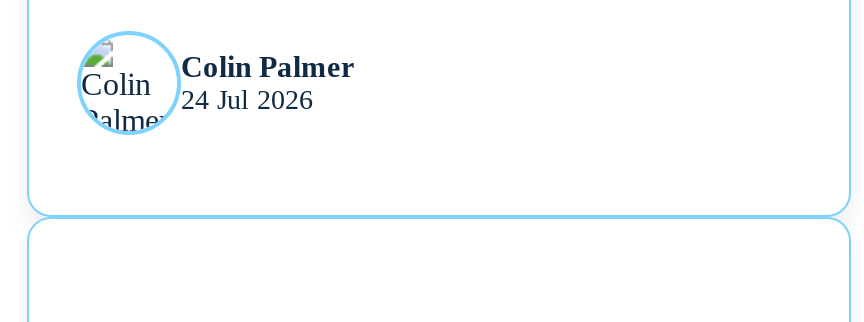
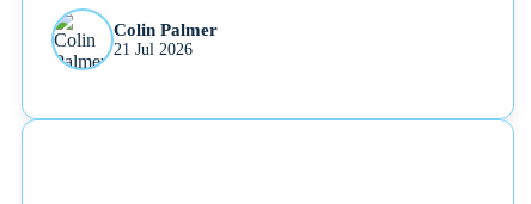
[181,85,313,115] 24 Jul 2026 -> [114,40,193,58] 21 Jul 2026

